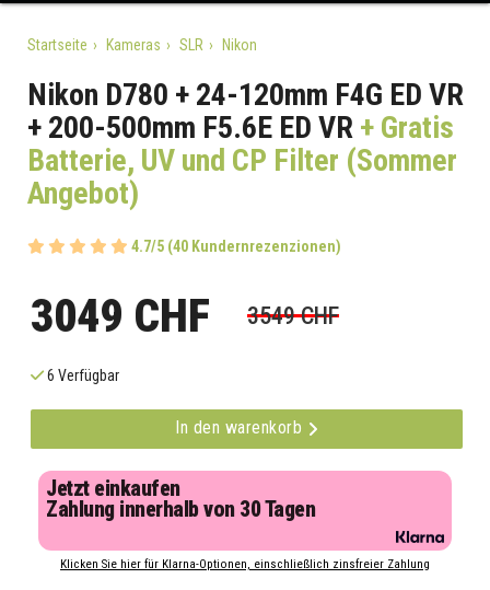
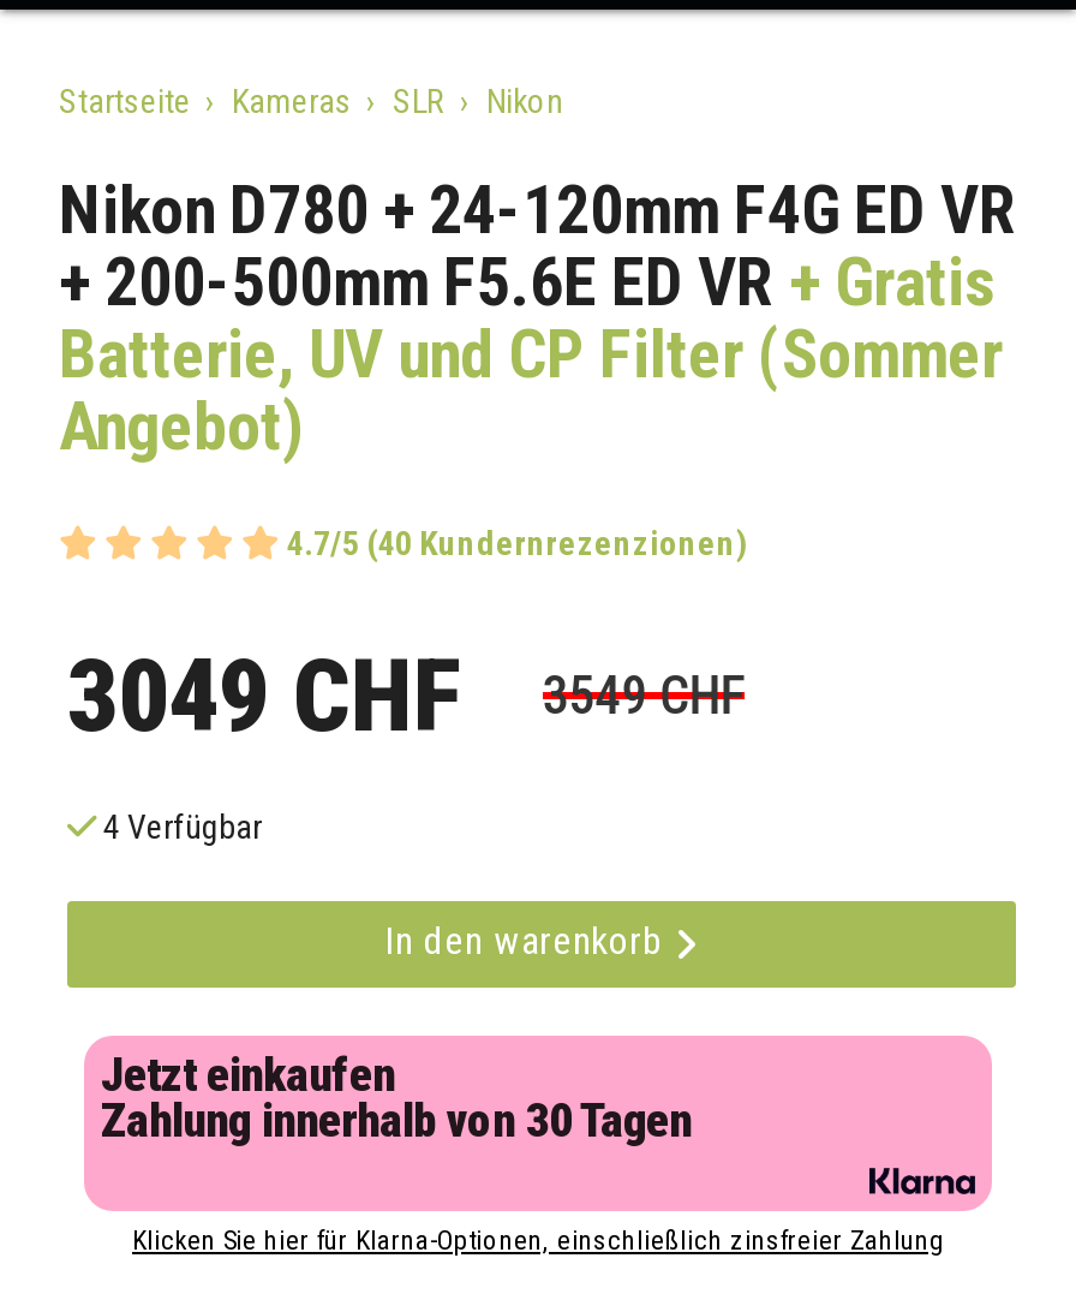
[44,367,119,385] 6 Verfügbar -> [96,808,262,847] 4 Verfügbar

